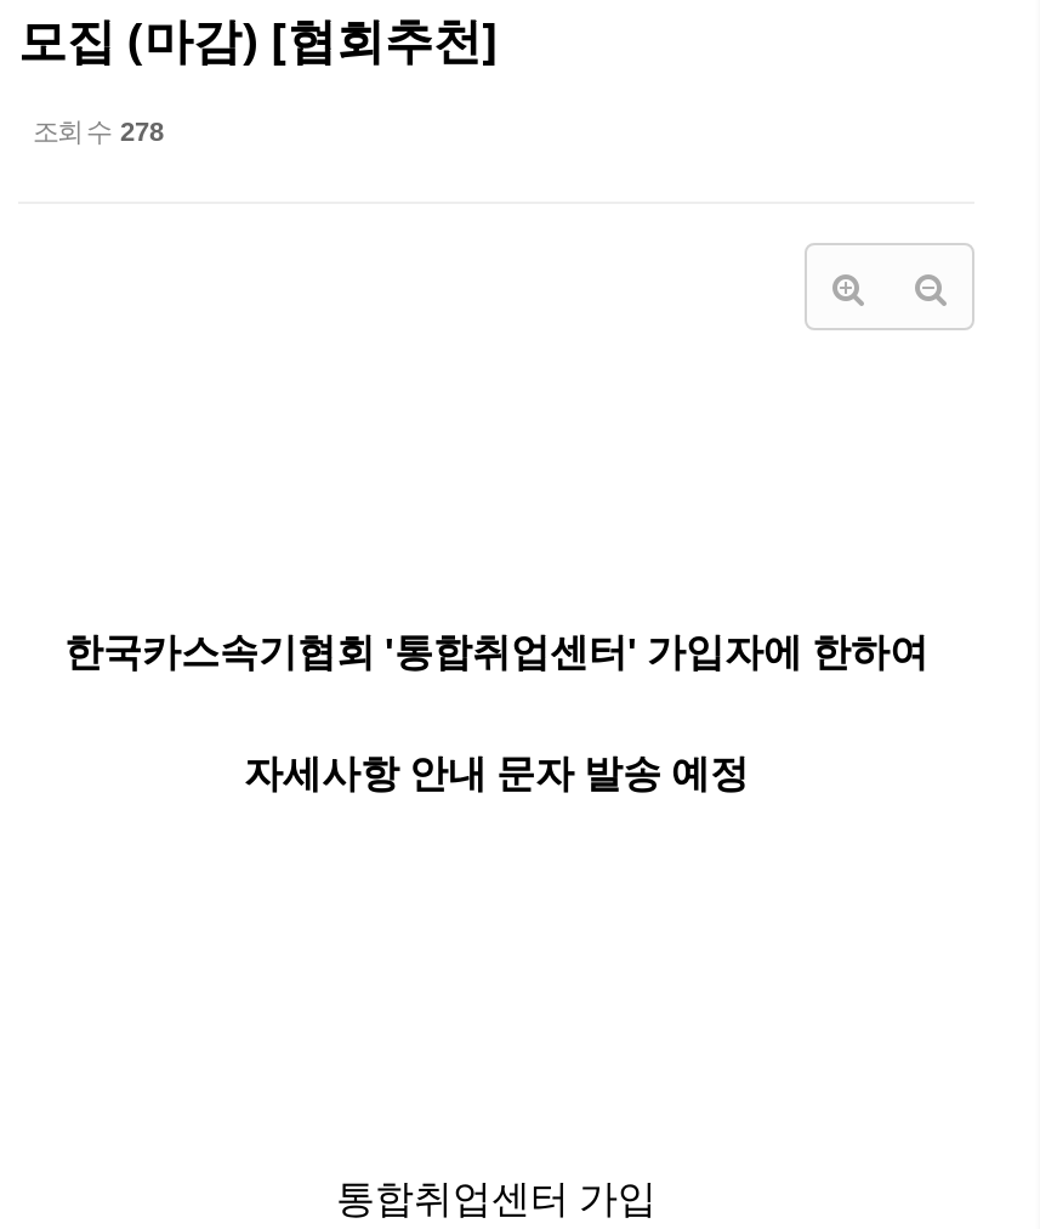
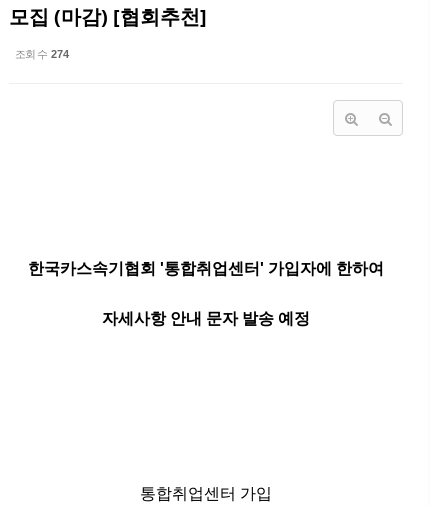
[33,117,164,146] 조회 수 278 -> [15,48,69,60] 조회 수 274

